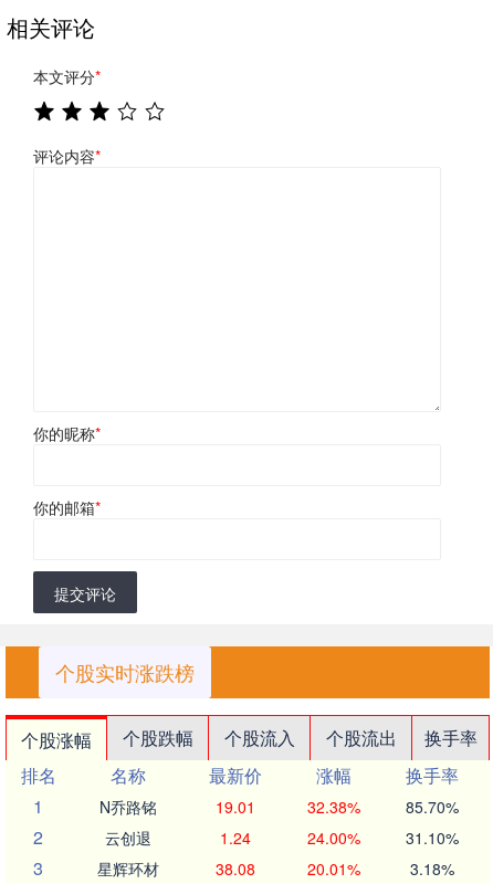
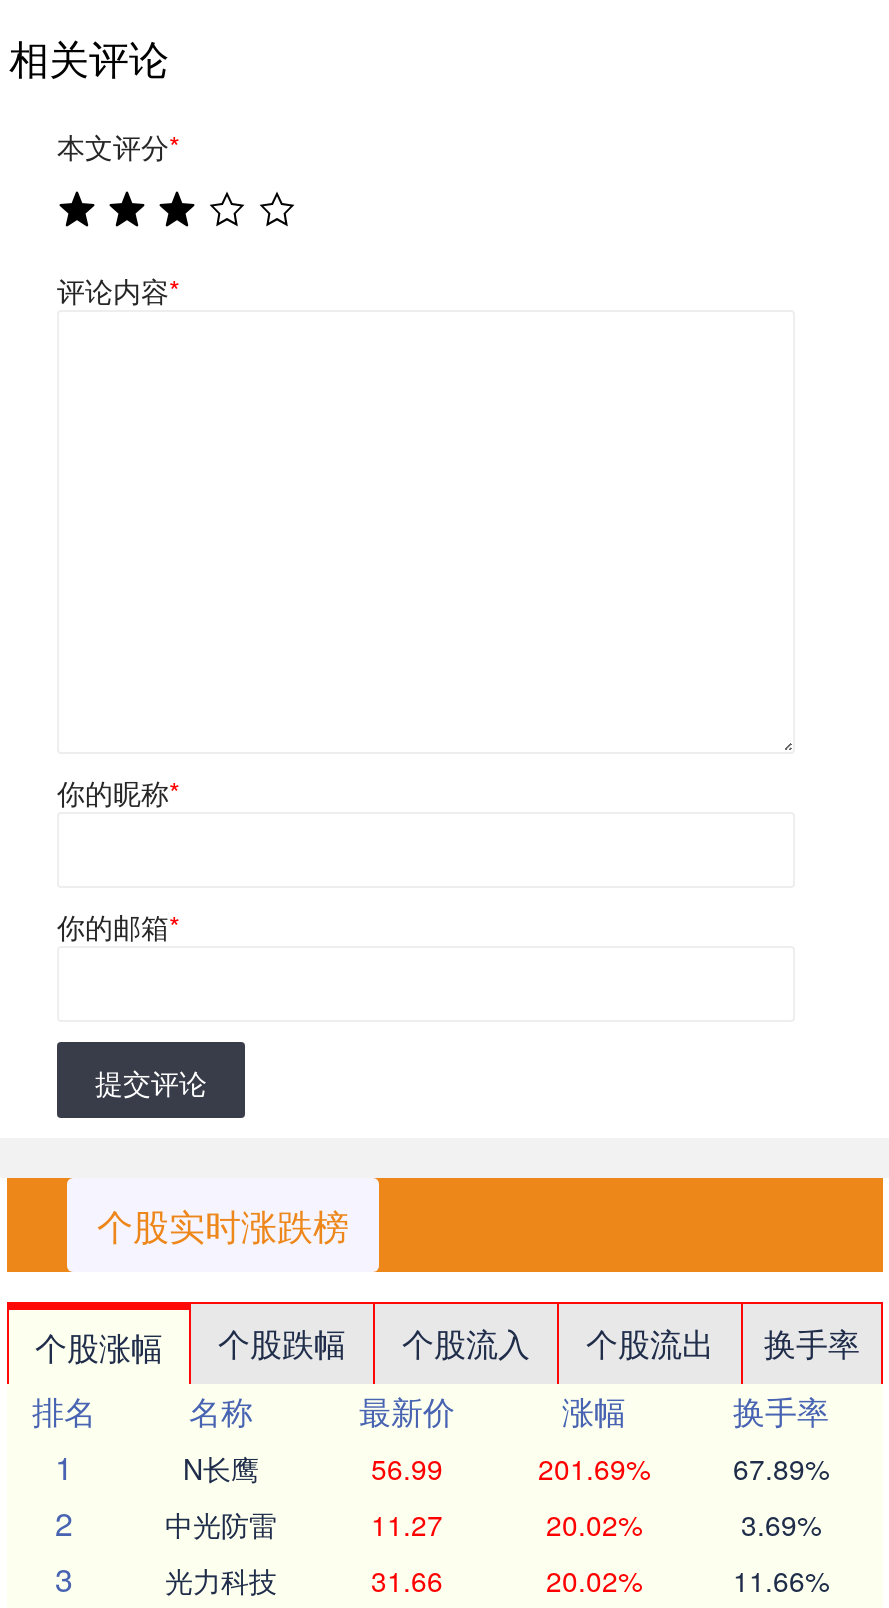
[99,796,458,818] N乔路铭 | 19.01 | 32.38% | 85.70% -> [183,1448,829,1488] N长鹰 | 56.99 | 201.69% | 67.89%
[105,827,458,849] 云创退 | 1.24 | 24.00% | 31.10% -> [165,1504,821,1544] 中光防雷 | 11.27 | 20.02% | 3.69%
[97,857,454,880] 星辉环材 | 38.08 | 20.01% | 3.18% -> [165,1560,829,1600] 光力科技 | 31.66 | 20.02% | 11.66%

